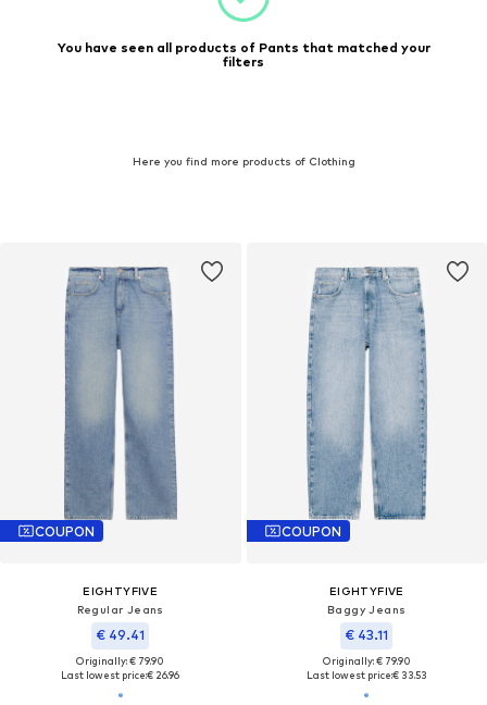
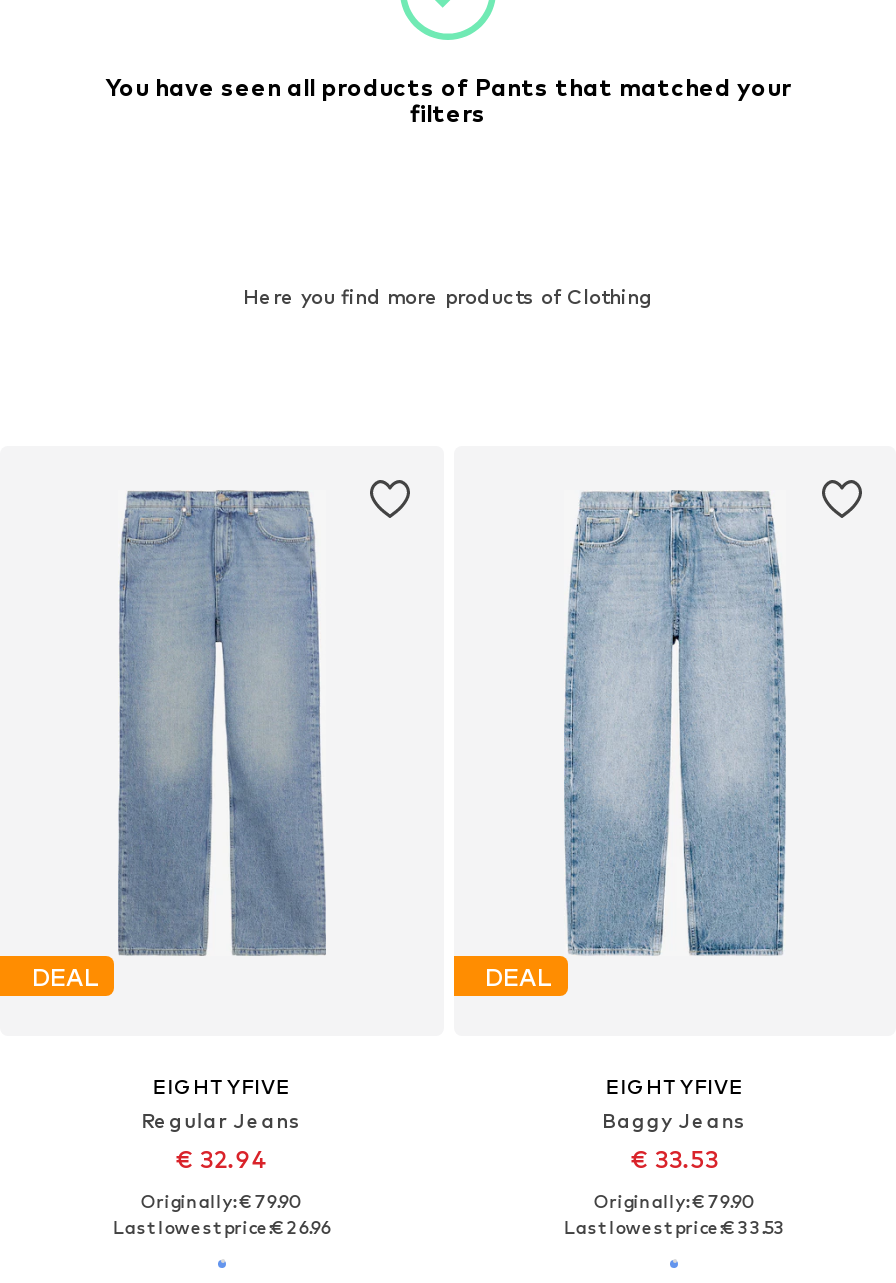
[35,523,95,539] COUPON -> [32,961,98,991] DEAL
[281,523,341,539] COUPON -> [485,961,551,991] DEAL
[96,627,145,643] € 49.41 -> [176,1144,268,1174] € 32.94
[345,627,388,643] € 43.11 -> [630,1144,718,1174] € 33.53

